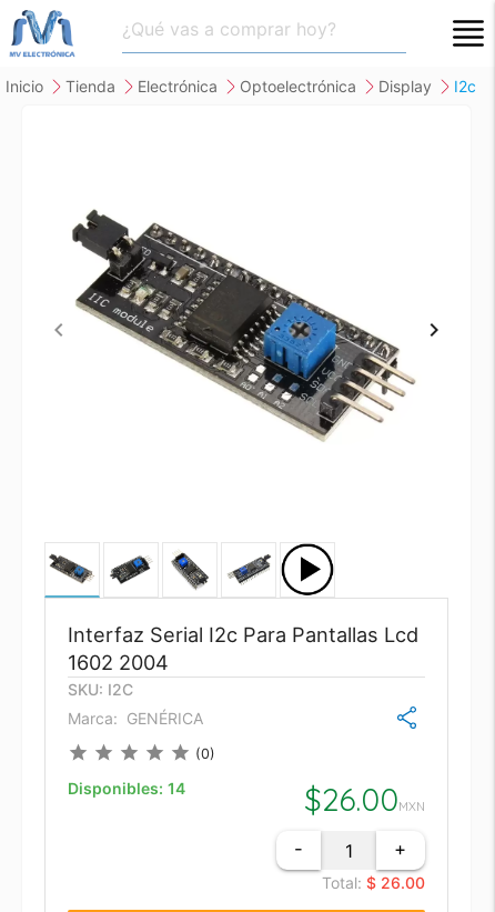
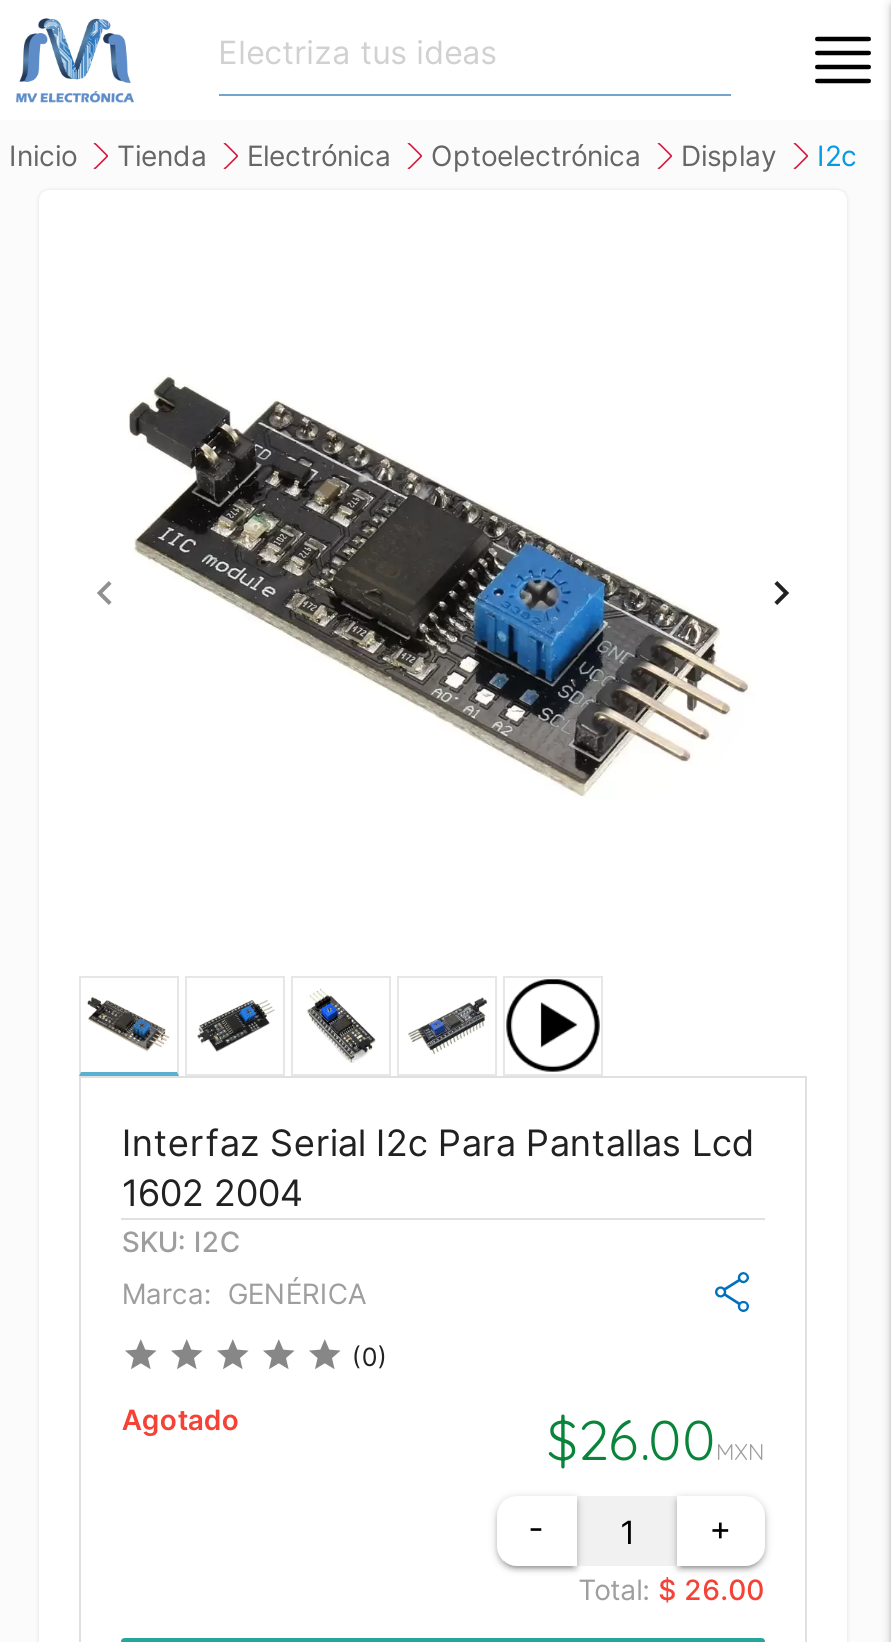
[68,779,186,798] Disponibles: 14 -> [122,1402,240,1436] Agotado

